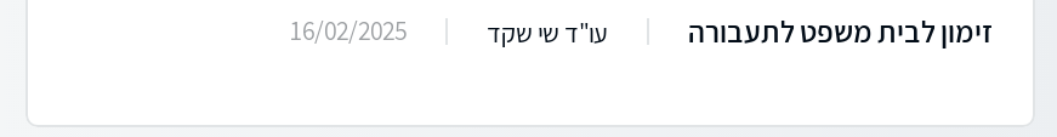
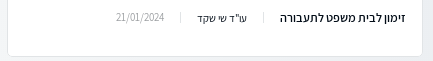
[290,13,407,47] 16/02/2025 -> [116,10,164,24] 21/01/2024

